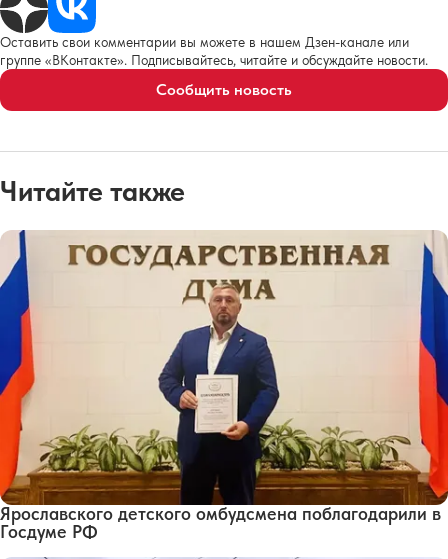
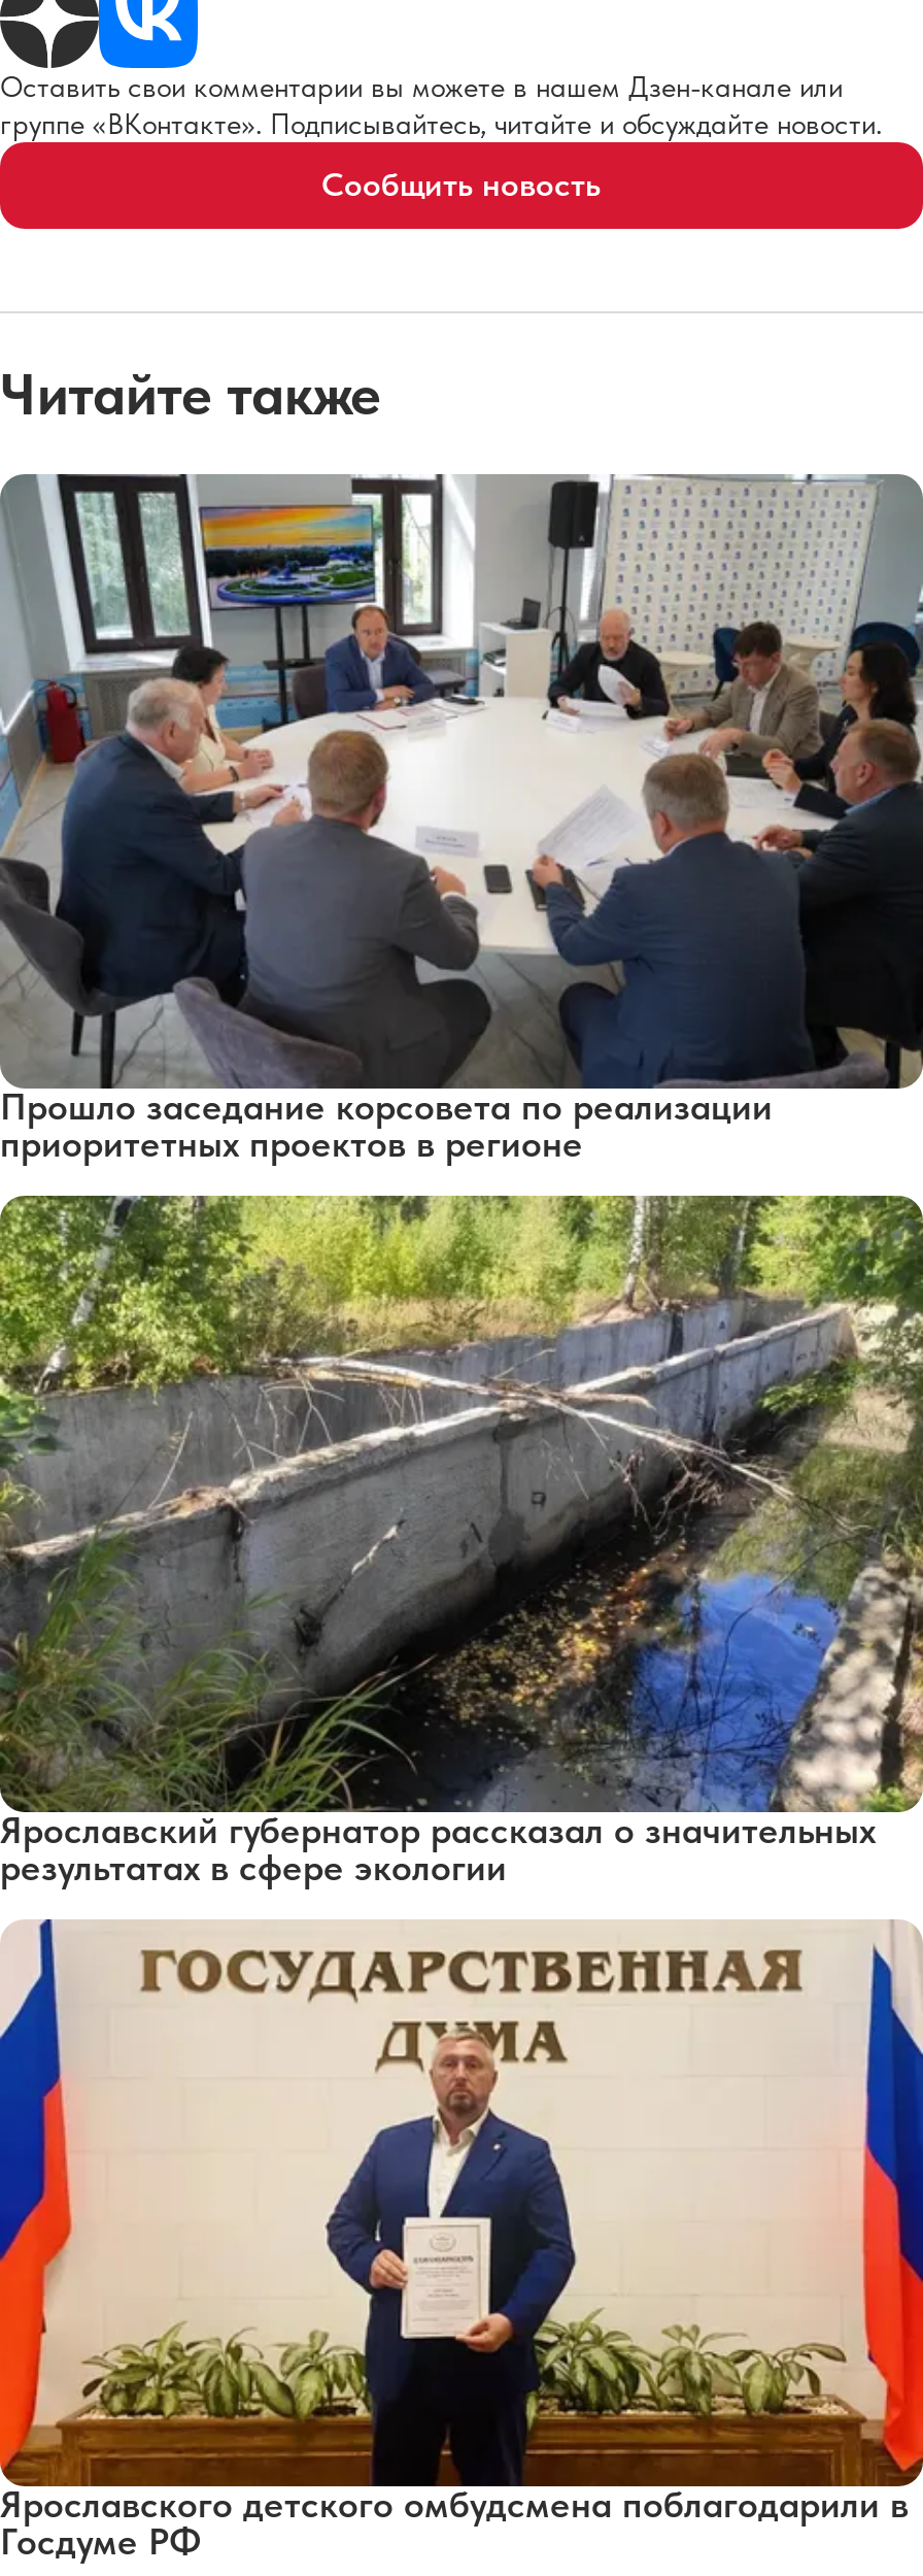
none -> [0,472,917,1165] [image] | Прошло заседание корсовета по реализации | приоритетных проектов в регионе
none -> [0,1181,917,1888] [image] | Ярославский губернатор рассказал о значительных | результатах в сфере экологии

